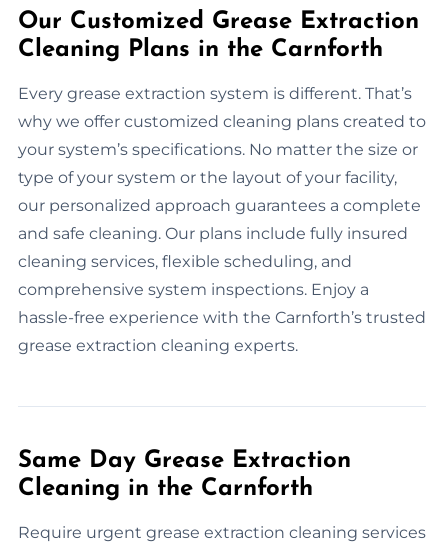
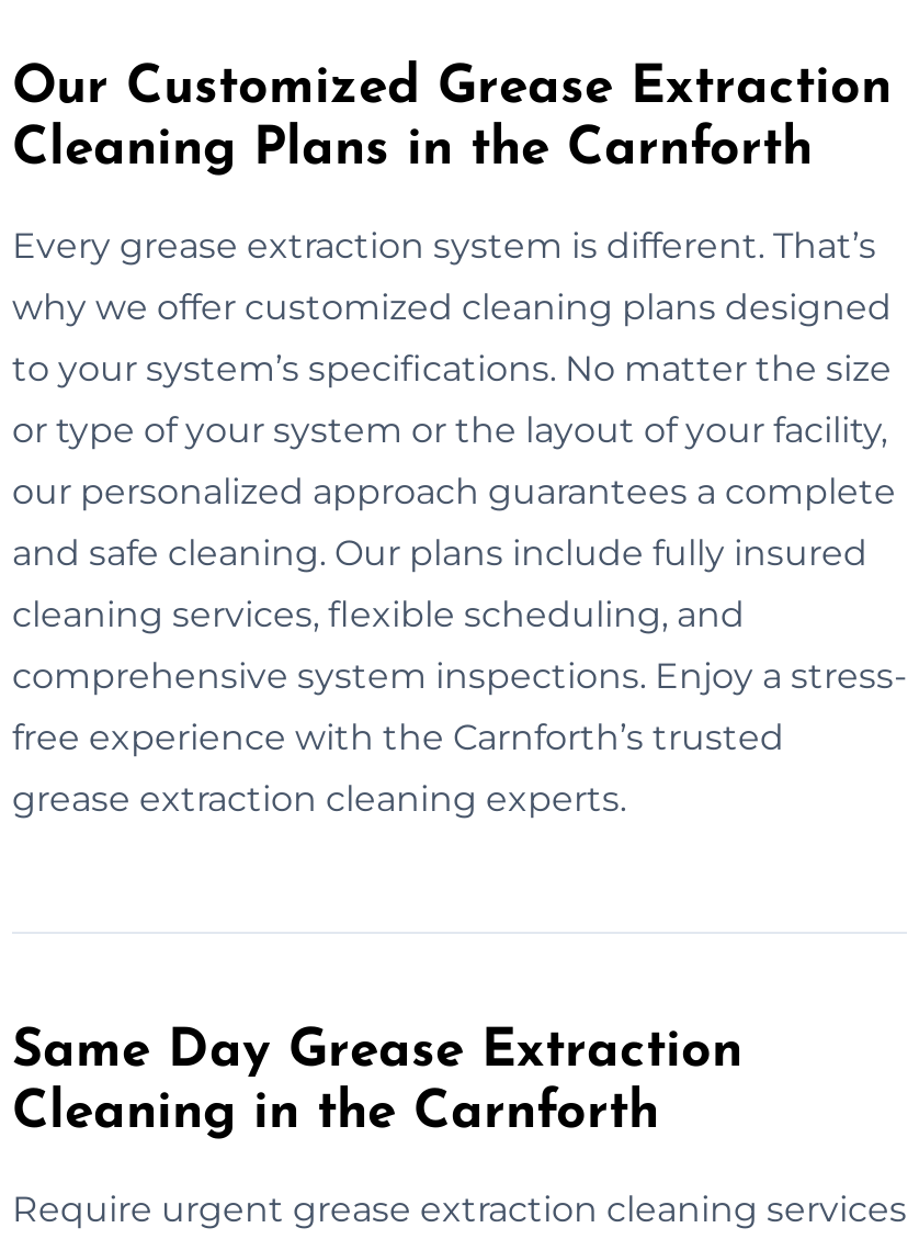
[18,112,426,131] why we offer customized cleaning plans created to -> [12,286,892,327] why we offer customized cleaning plans designed
[18,140,418,159] your system’s specifications. No matter the size or -> [12,347,892,389] to your system’s specifications. No matter the size
[18,168,397,187] type of your system or the layout of your facility, -> [12,409,887,450] or type of your system or the layout of your facility,
[18,280,369,299] comprehensive system inspections. Enjoy a -> [12,655,907,696] comprehensive system inspections. Enjoy a stress-
[18,308,426,327] hassle-free experience with the Carnforth’s trusted -> [12,716,784,758] free experience with the Carnforth’s trusted

